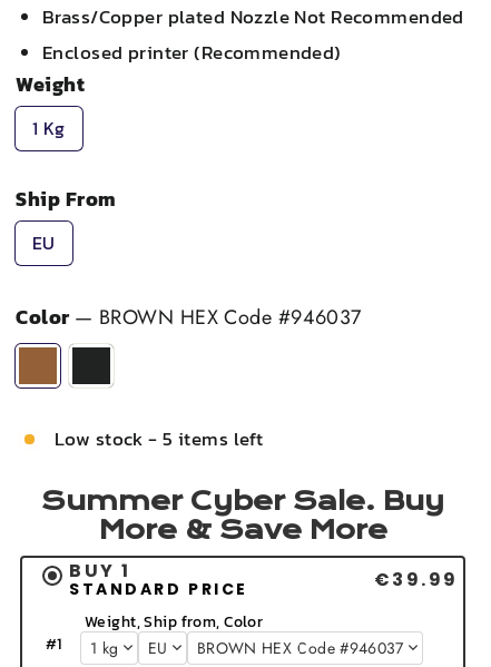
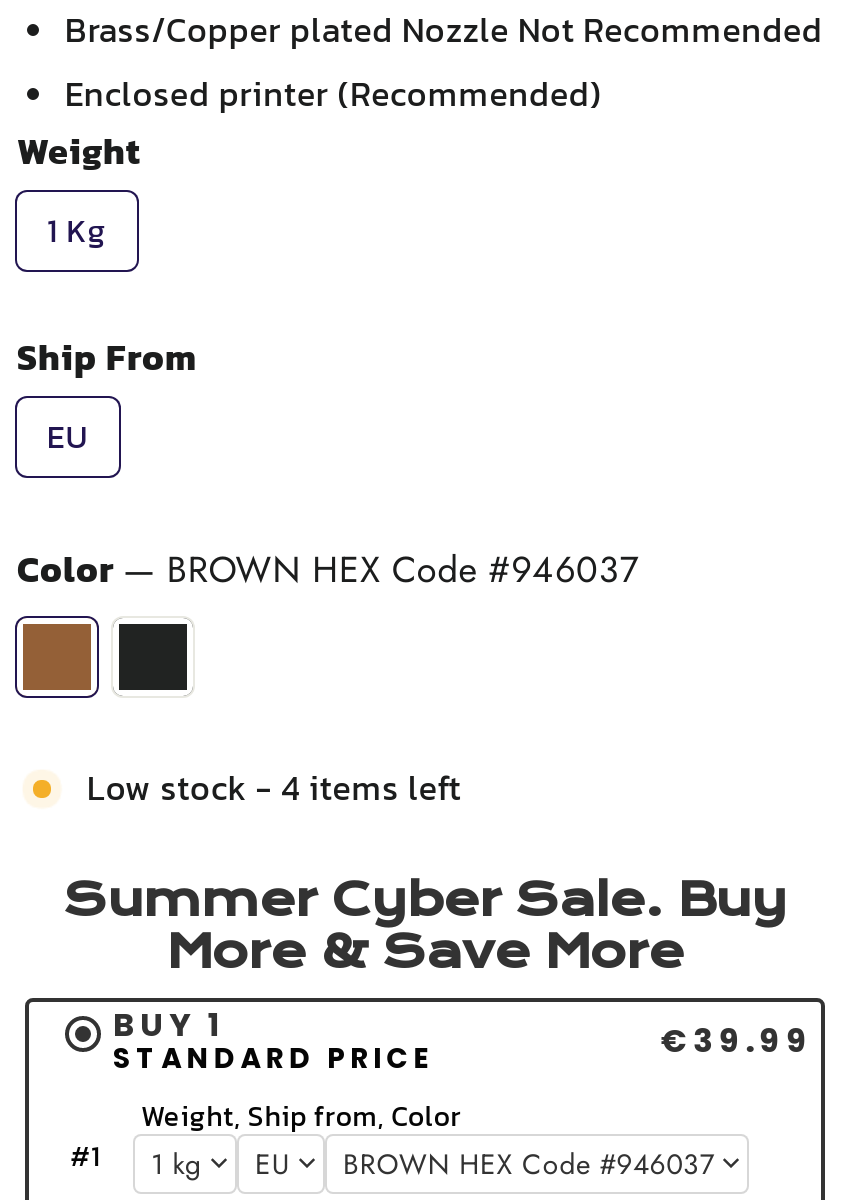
[55,424,263,453] Low stock - 5 items left -> [87,762,461,814] Low stock - 4 items left

